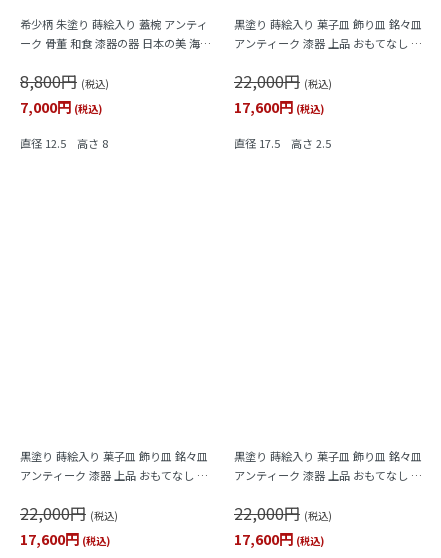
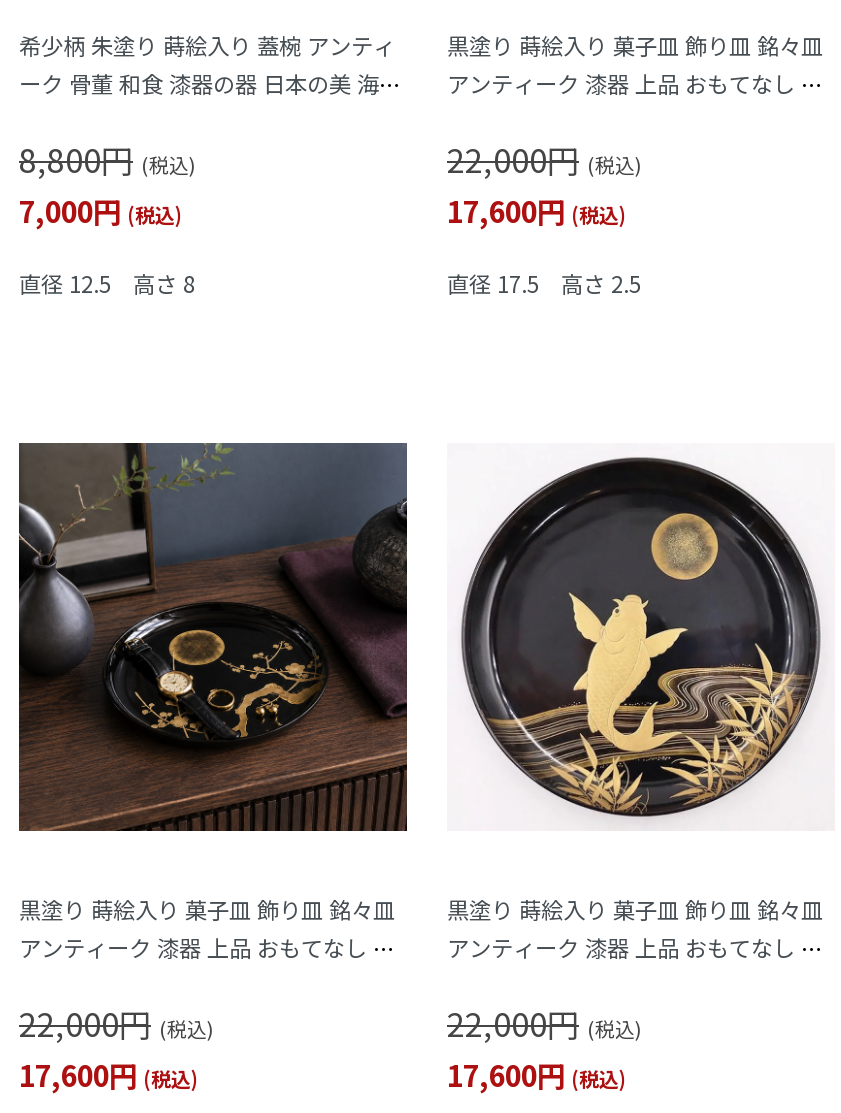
none -> [17,441,409,833] [image]
none -> [459,455,823,825] [image]

